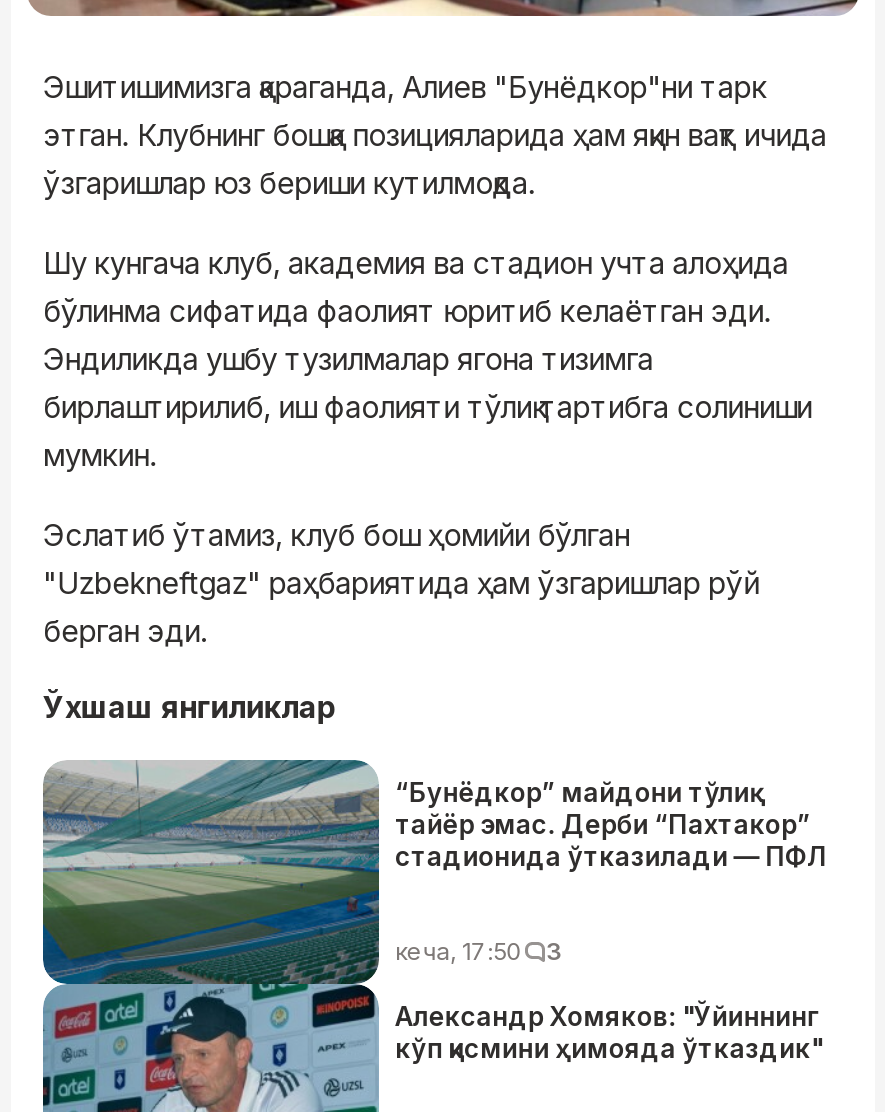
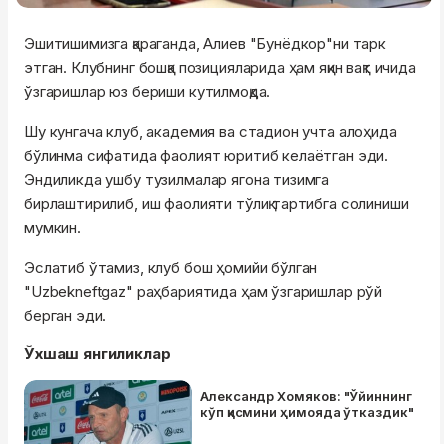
[41,760,827,986] [image] | “Бунёдкор” майдони тўлиқ | тайёр эмас. Дерби “Пахтакор” | стадионида ўтказилади — ПФЛ | кеча, 17:50 | 3 -> none

